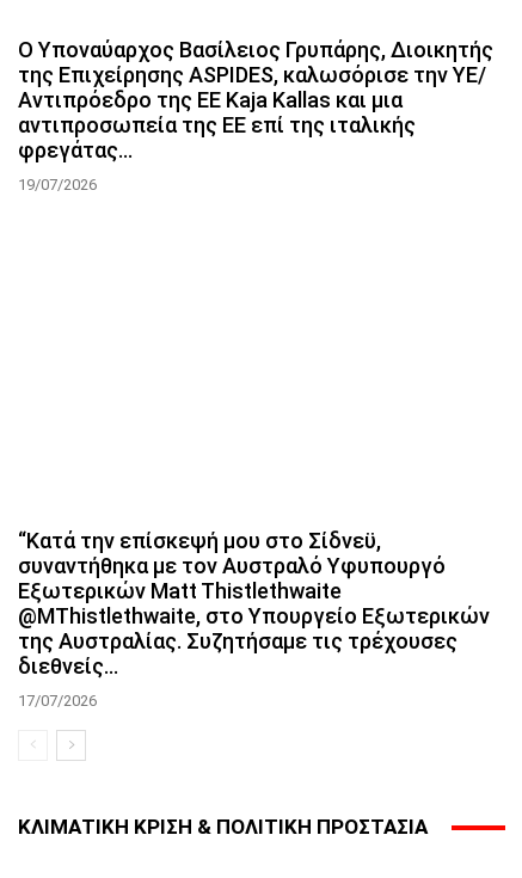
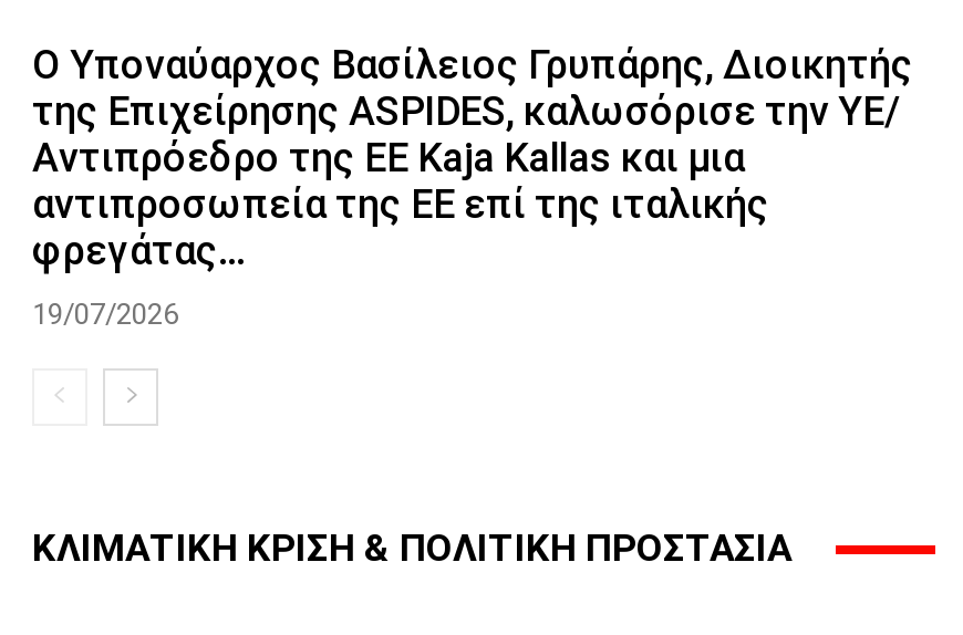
[18,528,490,710] “Κατά την επίσκεψή μου στο Σίδνεϋ, | συναντήθηκα με τον Αυστραλό Υφυπουργό | Εξωτερικών Matt Thistlethwaite | @MThistlethwaite, στο Υπουργείο Εξωτερικών | της Αυστραλίας. Συζητήσαμε τις τρέχουσες | διεθνείς... | 17/07/2026 -> none

